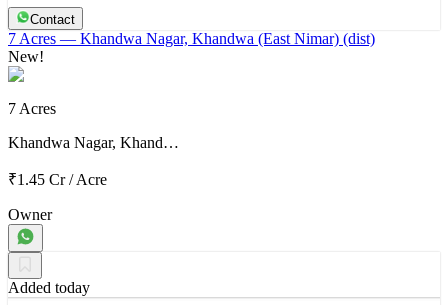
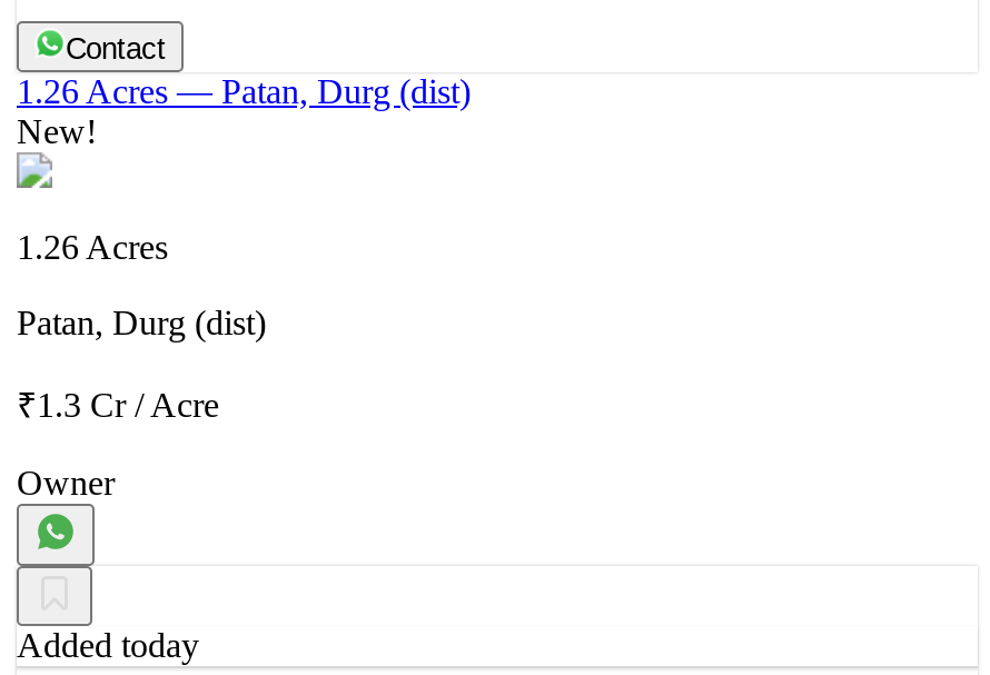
[8,30,375,47] 7 Acres— Khandwa Nagar, Khandwa (East Nimar) (dist) -> [17,73,471,111] 1.26 Acres— Patan, Durg (dist)
[8,100,56,117] 7 Acres -> [17,229,168,267] 1.26 Acres
[8,134,179,151] Khandwa Nagar, Khand… -> [17,304,266,342] Patan, Durg (dist)
[8,171,107,188] ₹1.45 Cr / Acre -> [17,387,219,425] ₹1.3 Cr / Acre

